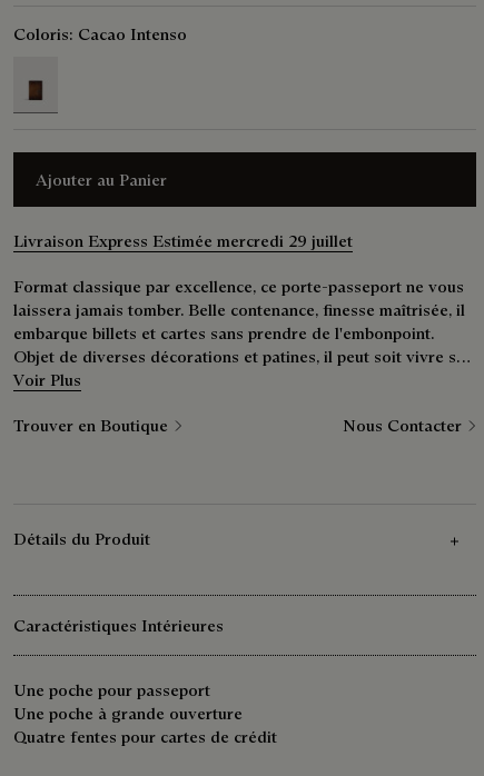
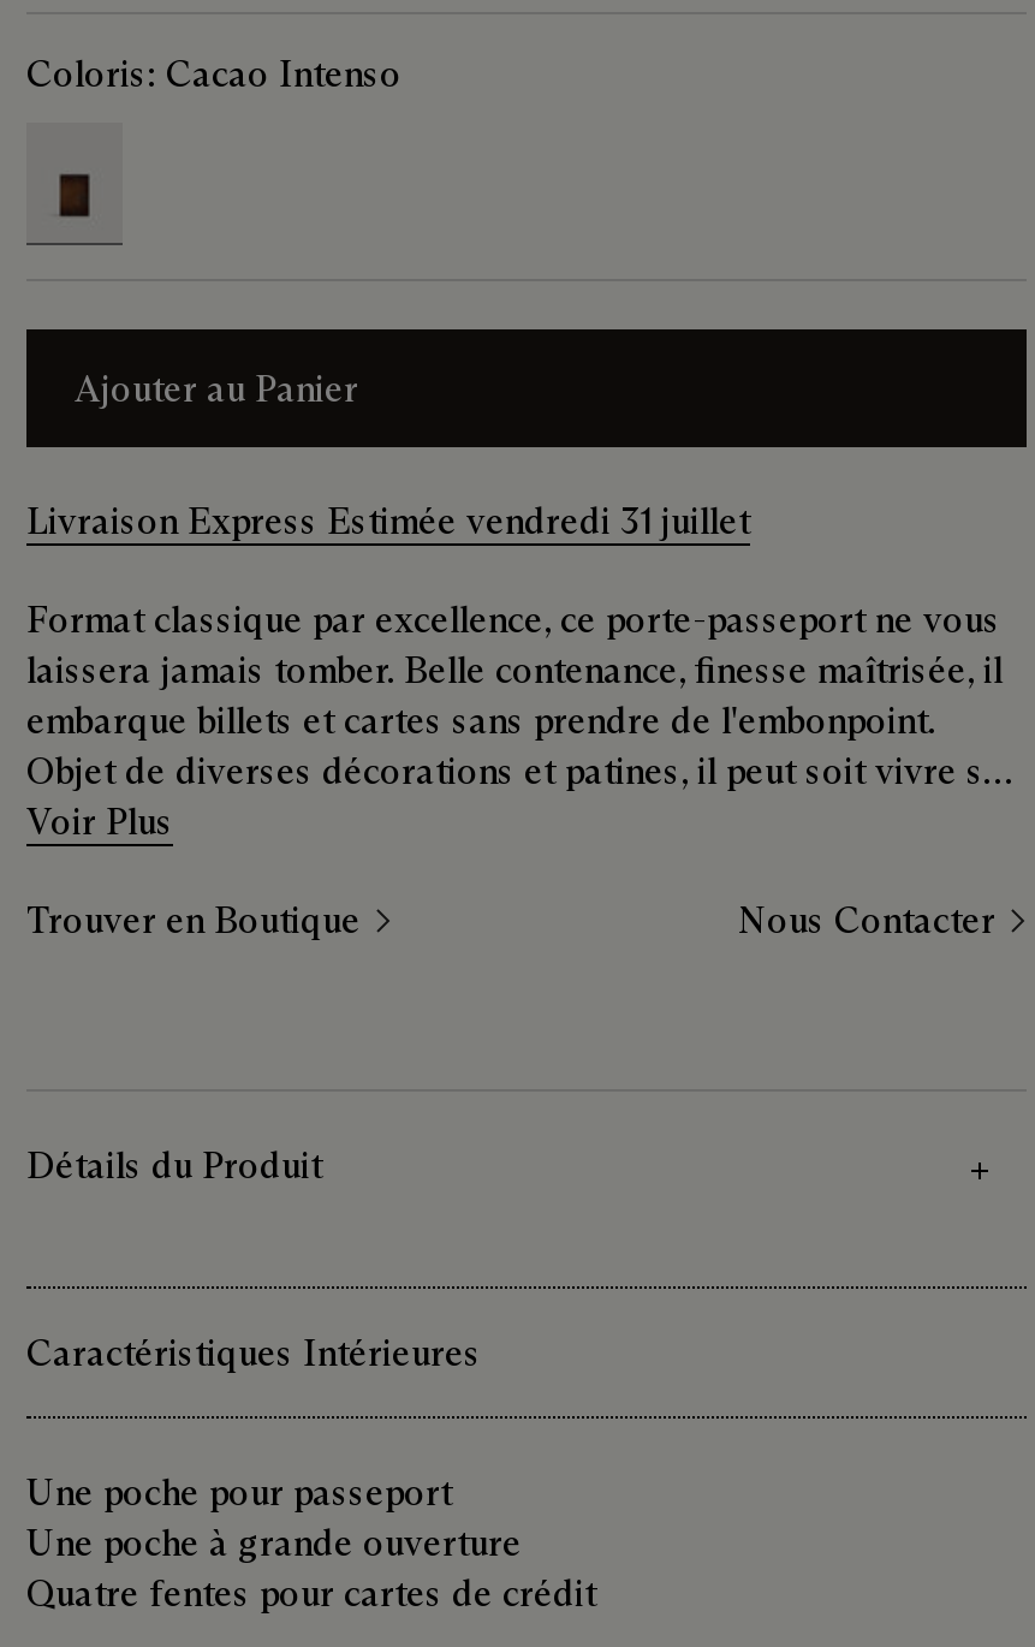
[13,230,353,251] Livraison Express Estimée mercredi 29 juillet -> [26,498,750,544] Livraison Express Estimée vendredi 31 juillet

